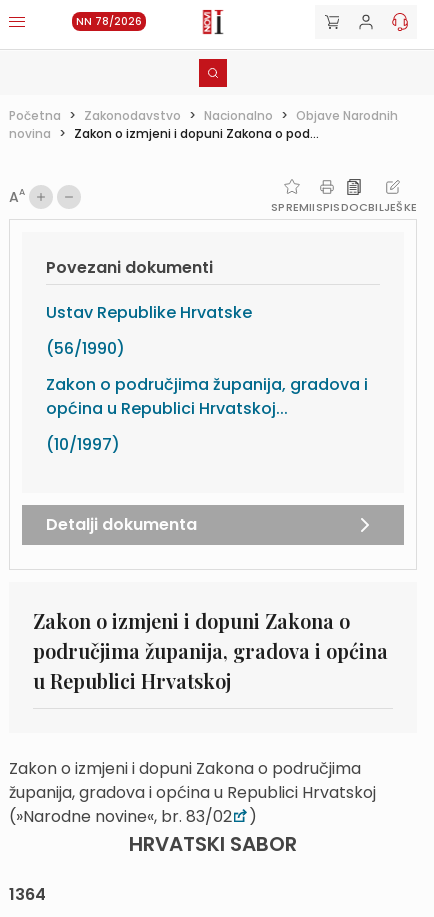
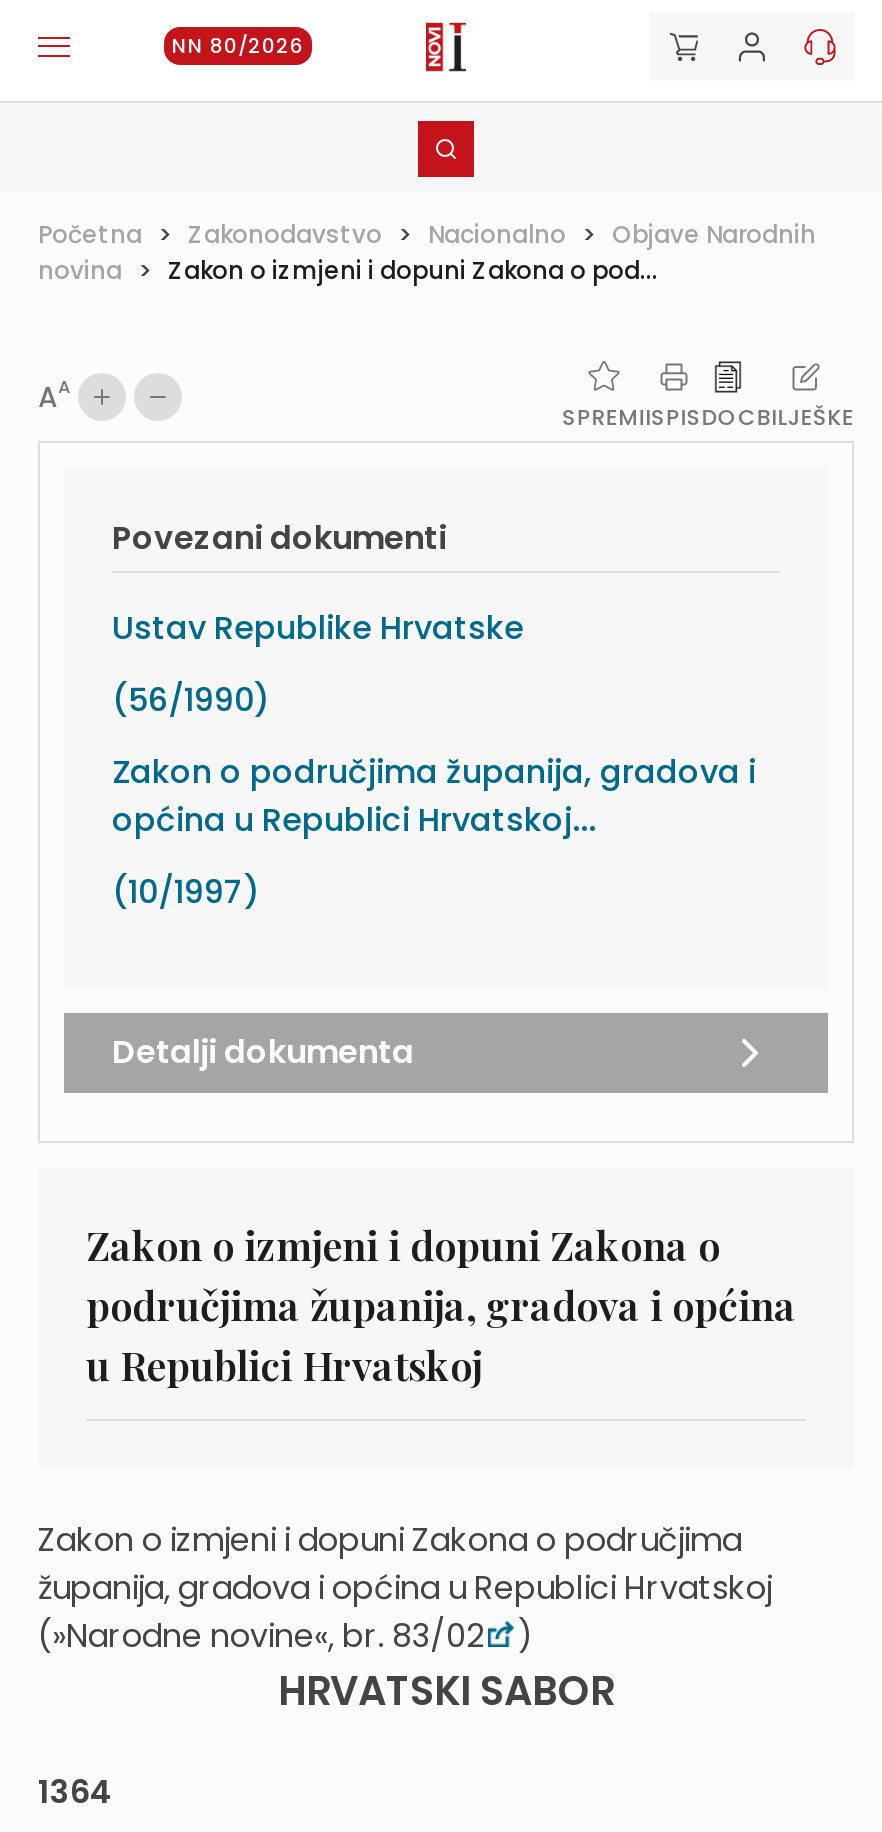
[76,14,142,29] NN 78/2026 -> [172,31,304,61] NN 80/2026

